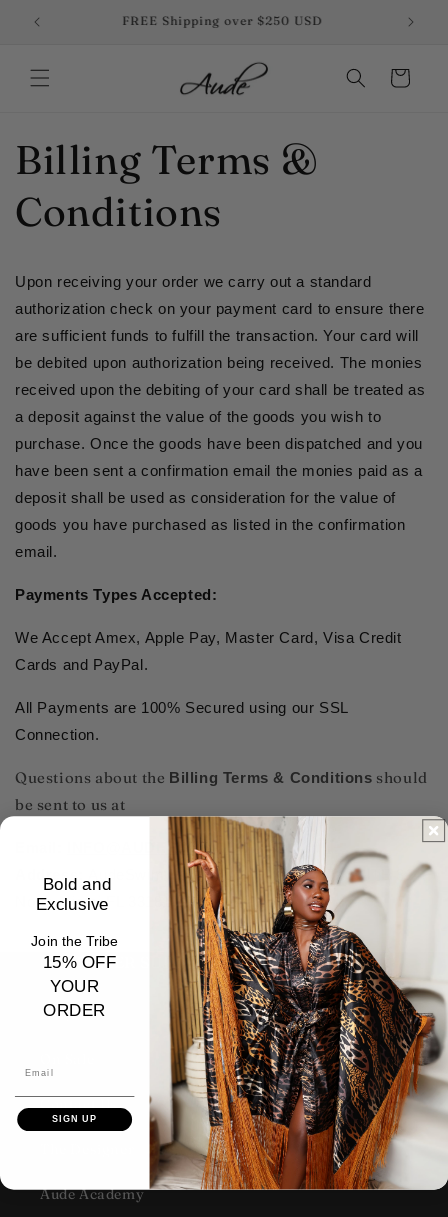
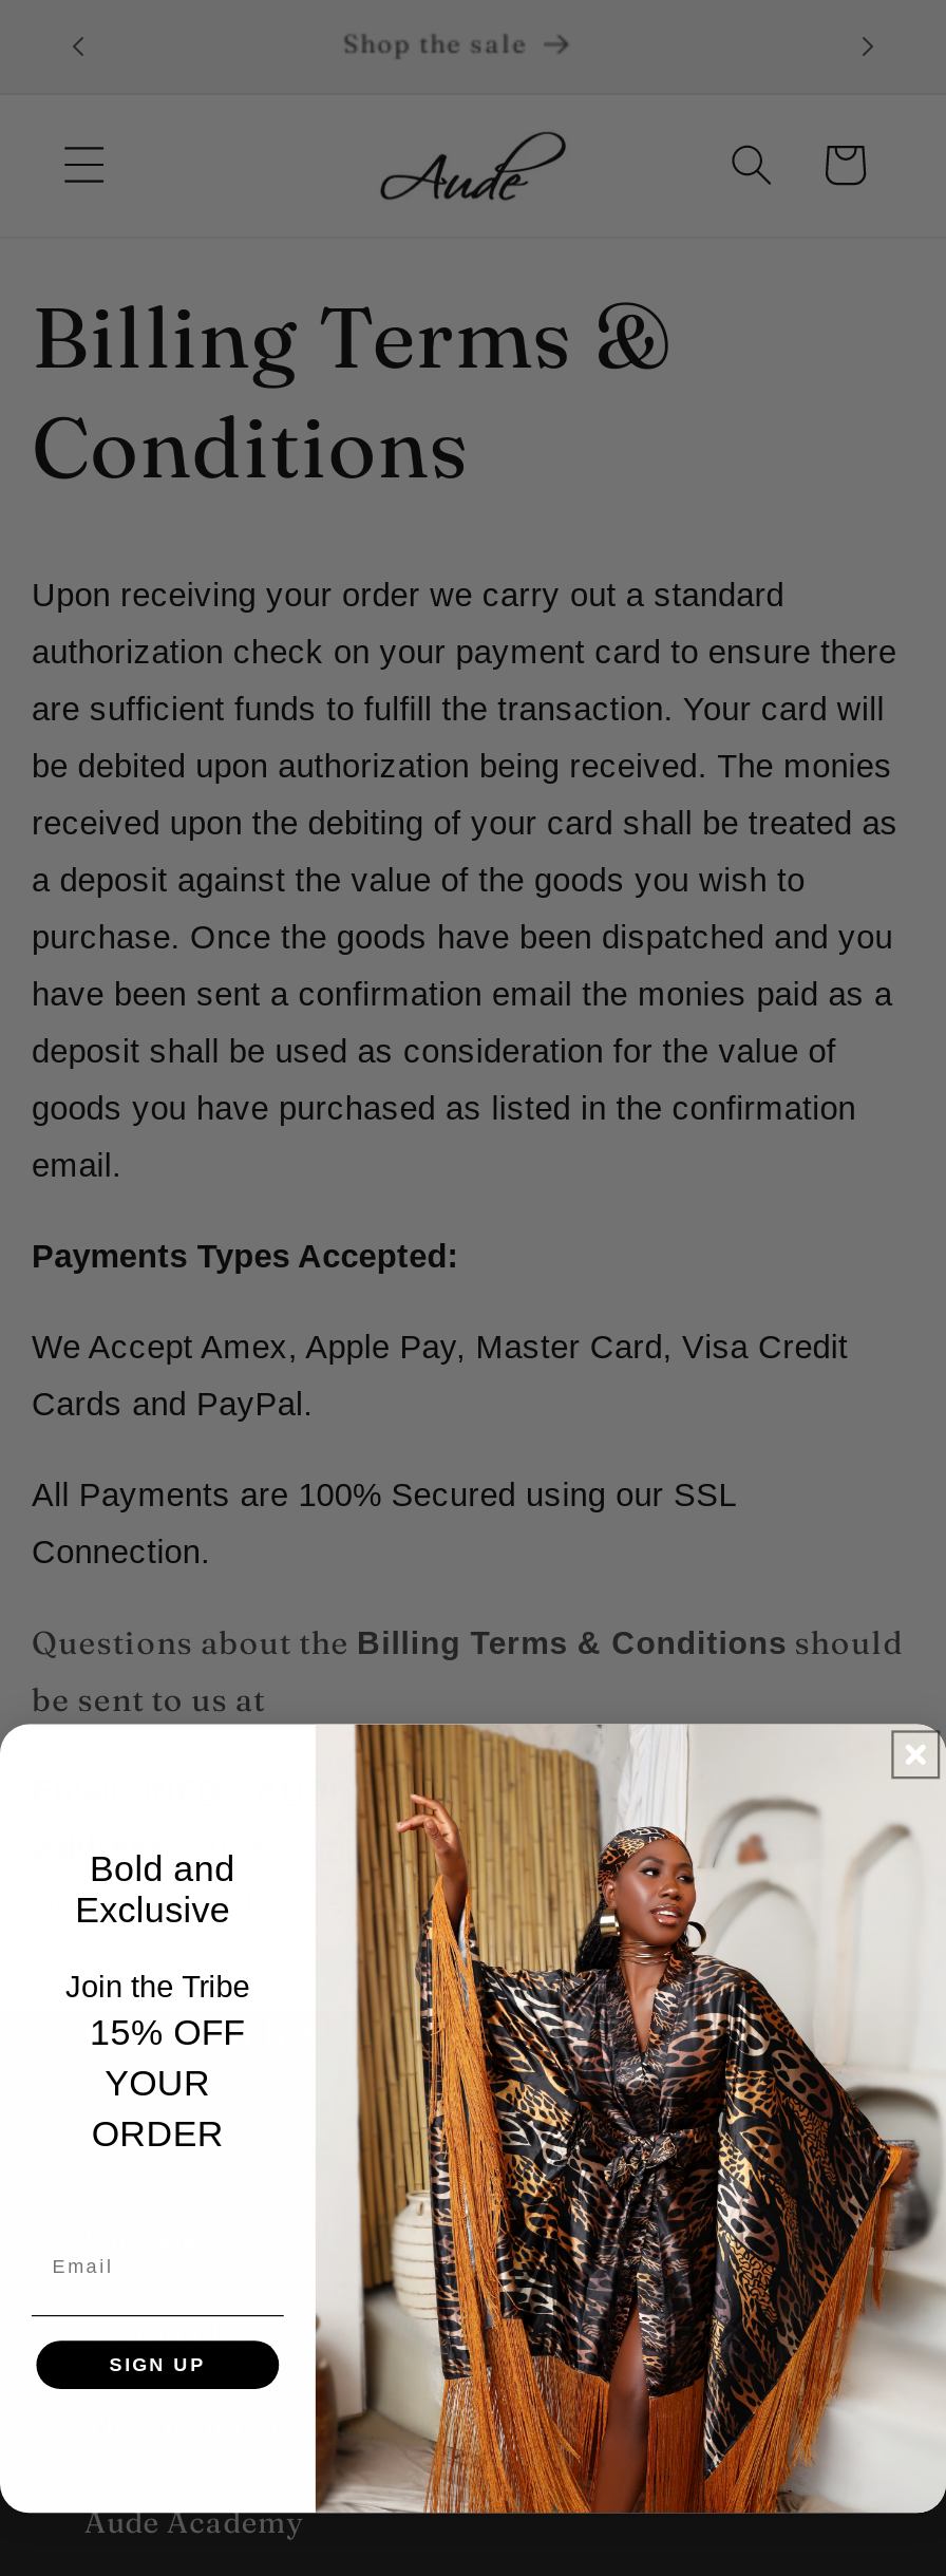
[121,13,321,28] FREE Shipping over $250 USD -> [351,27,534,59] Shop the sale

